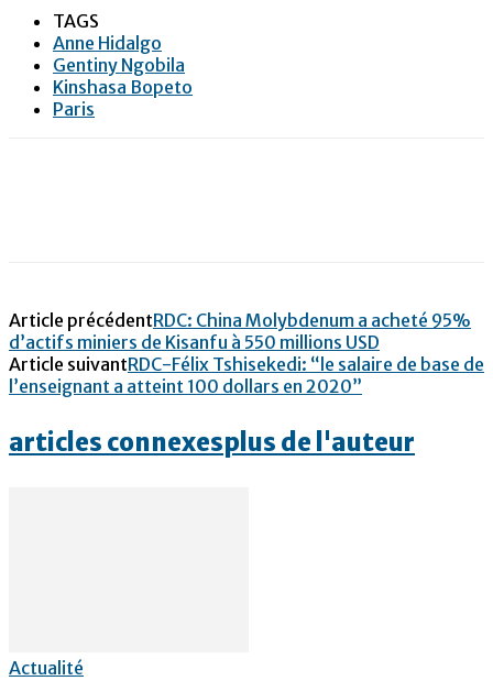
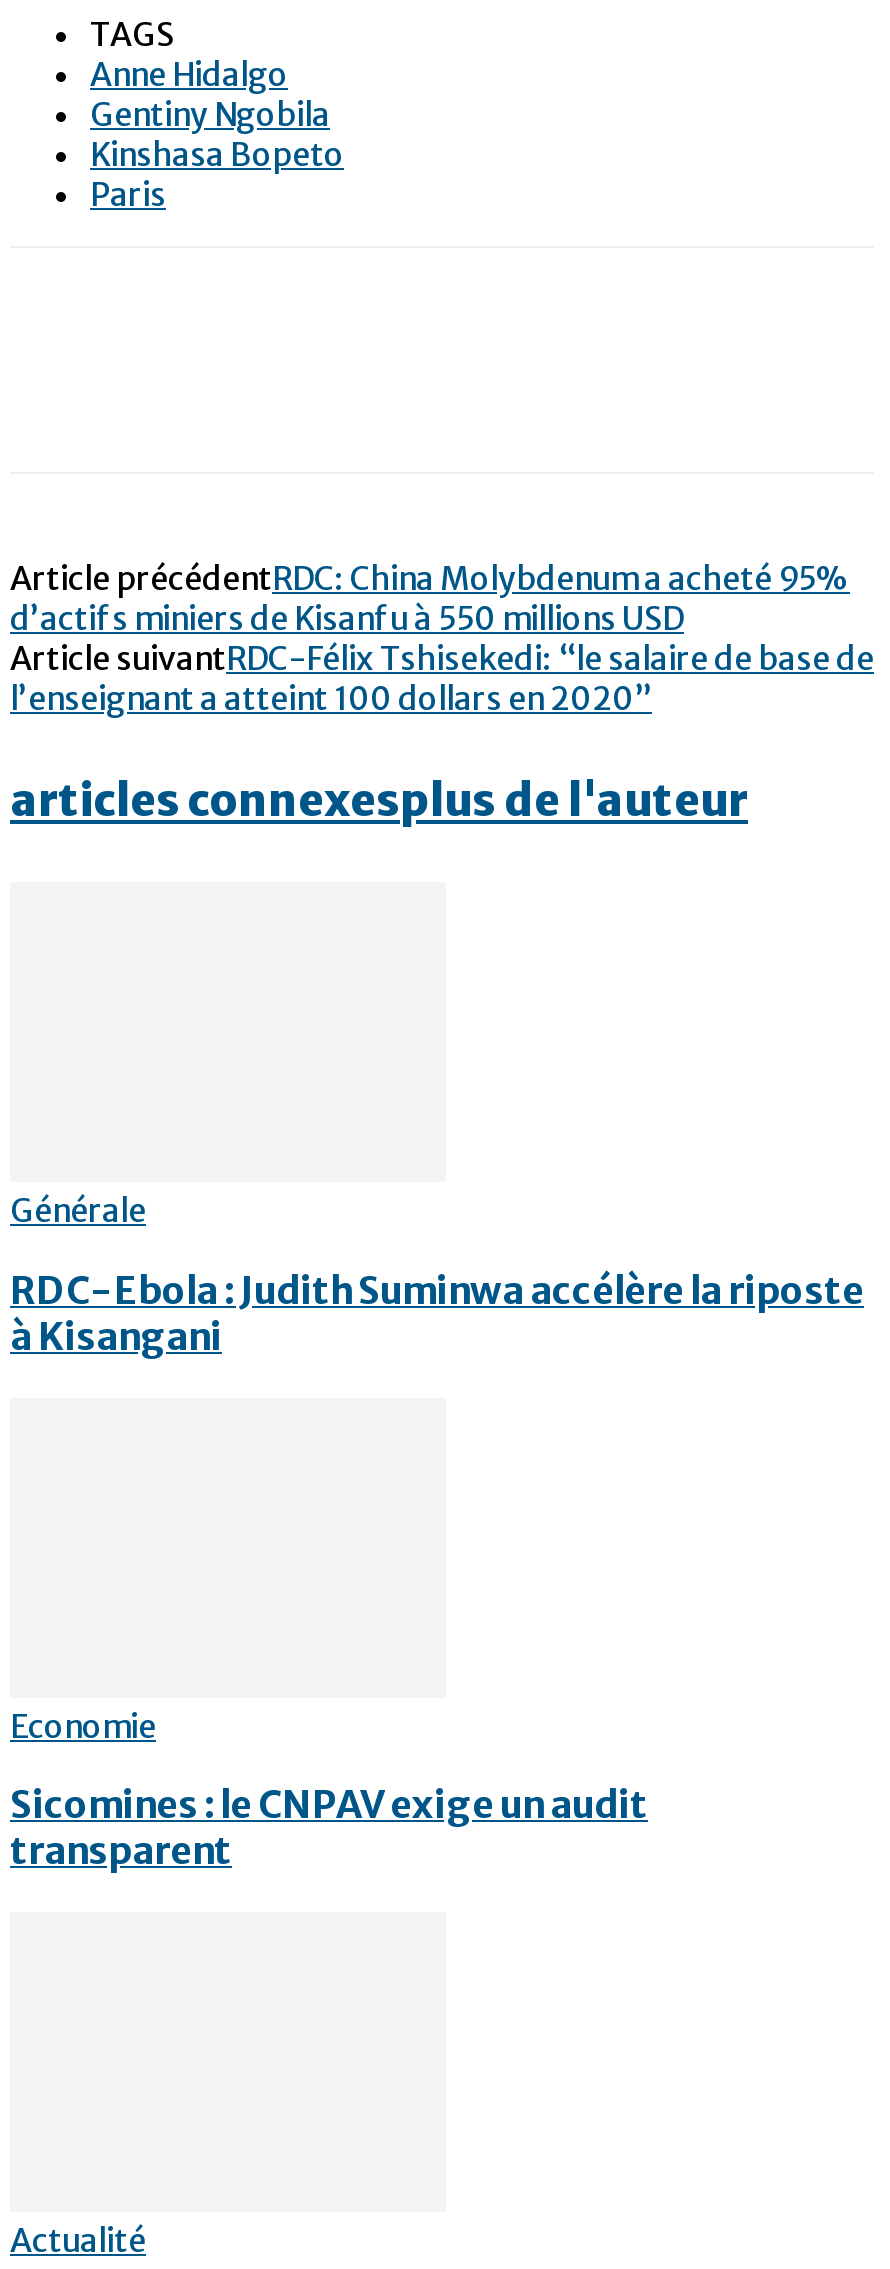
none -> [10,1191,864,1360] Générale | RDC-Ebola : Judith Suminwa accélère la riposte | à Kisangani
none -> [10,1706,648,1875] Economie | Sicomines : le CNPAV exige un audit | transparent

